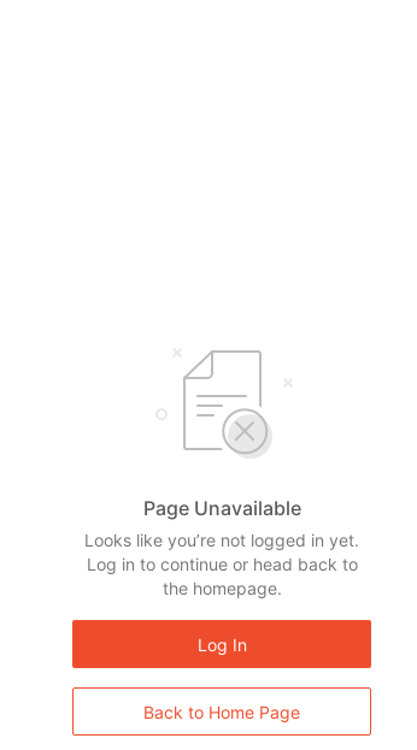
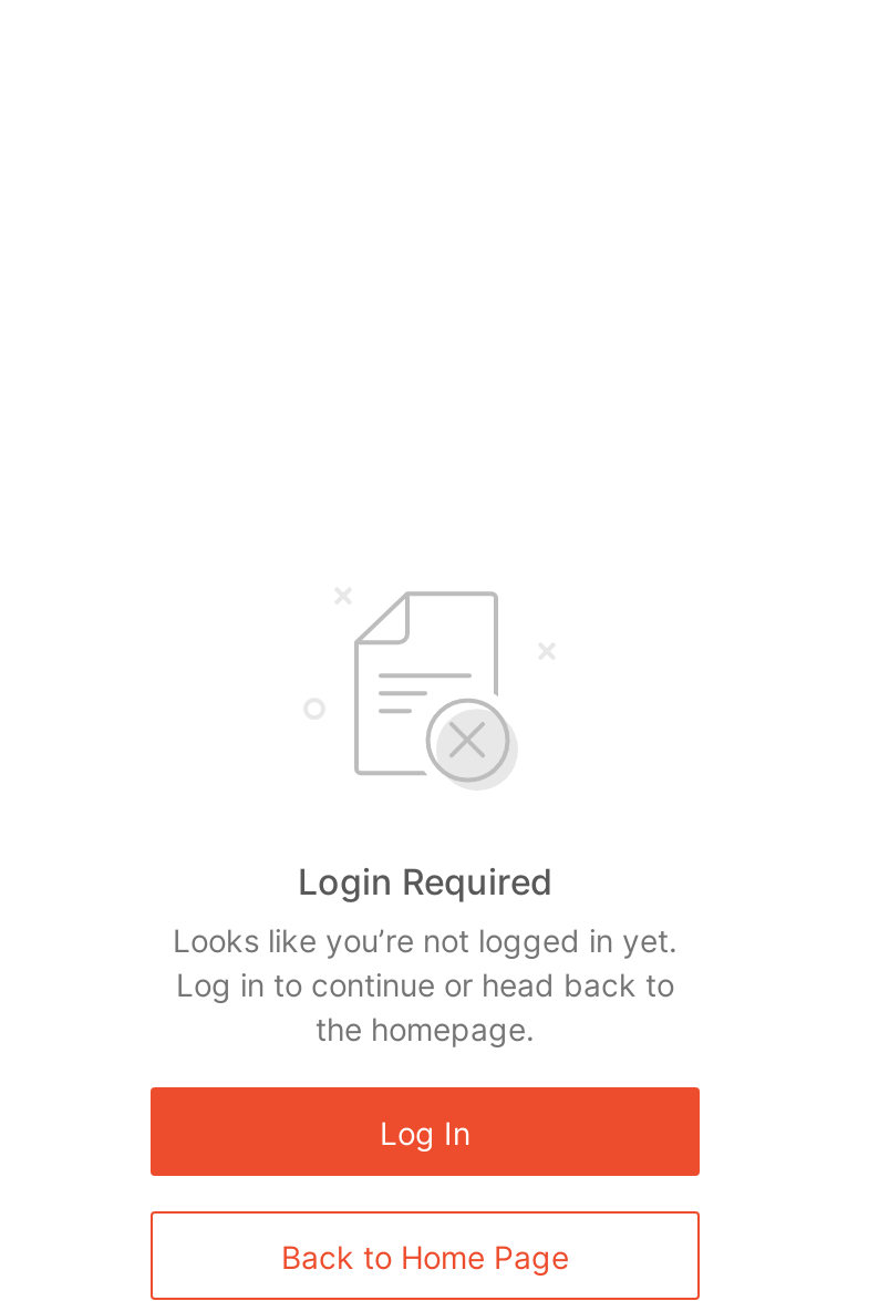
[143,496,301,520] Page Unavailable -> [298,859,552,904] Login Required

